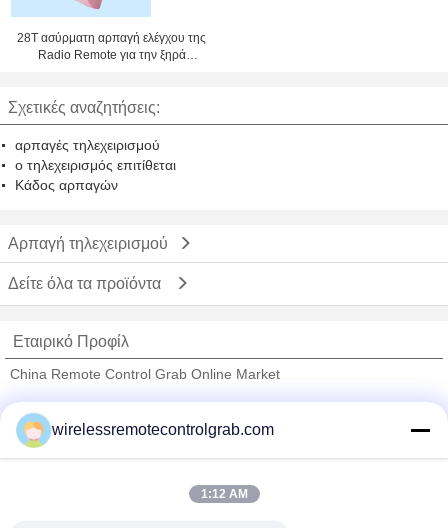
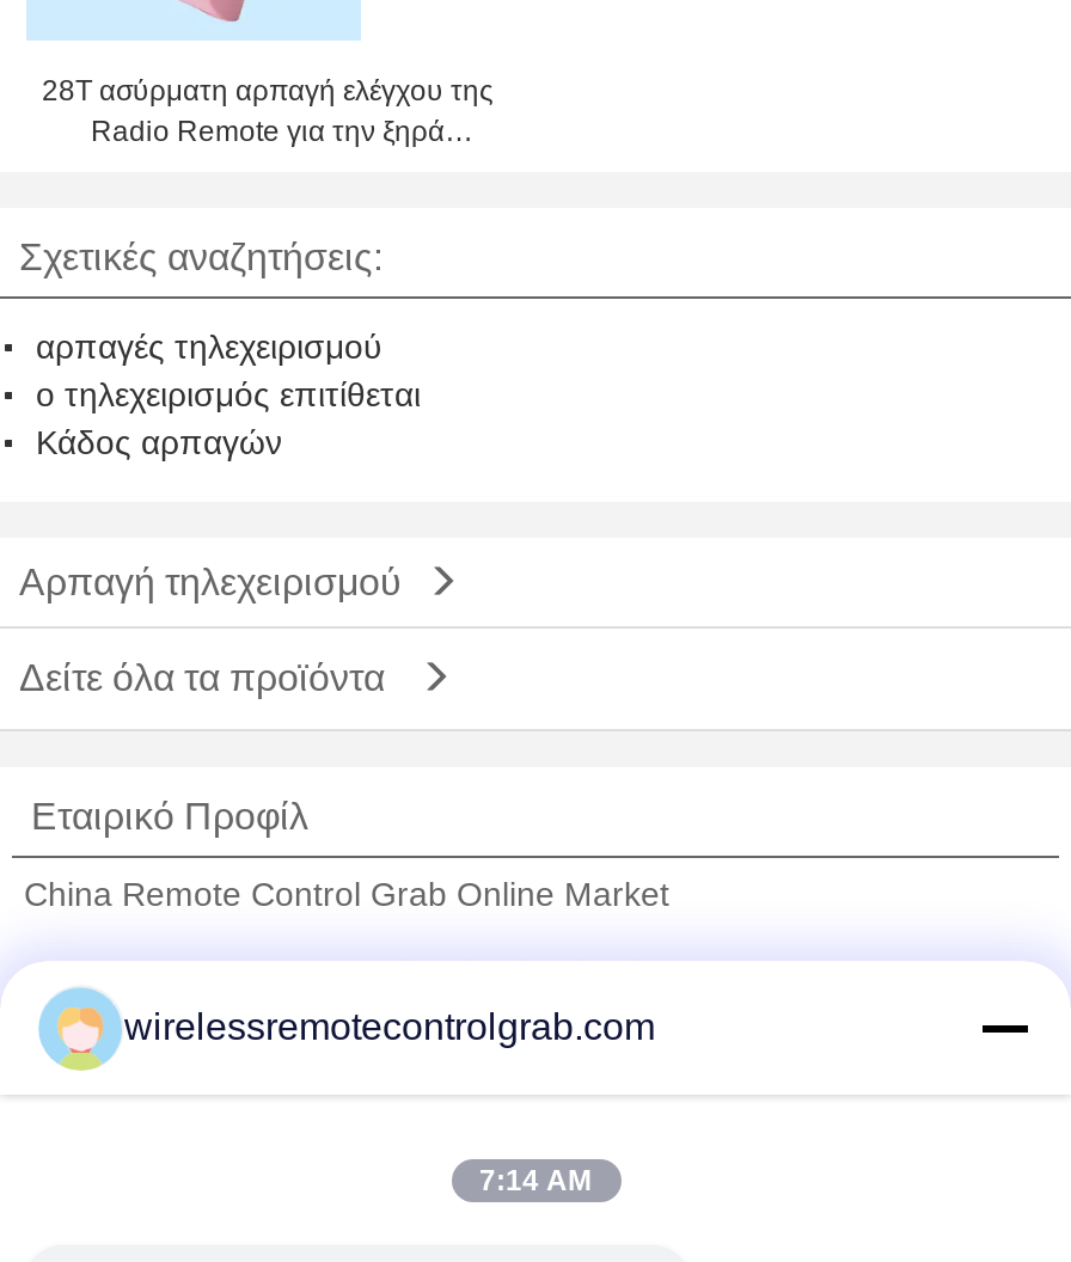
[200,487,247,501] 1:12 AM -> [479,1164,592,1197] 7:14 AM

